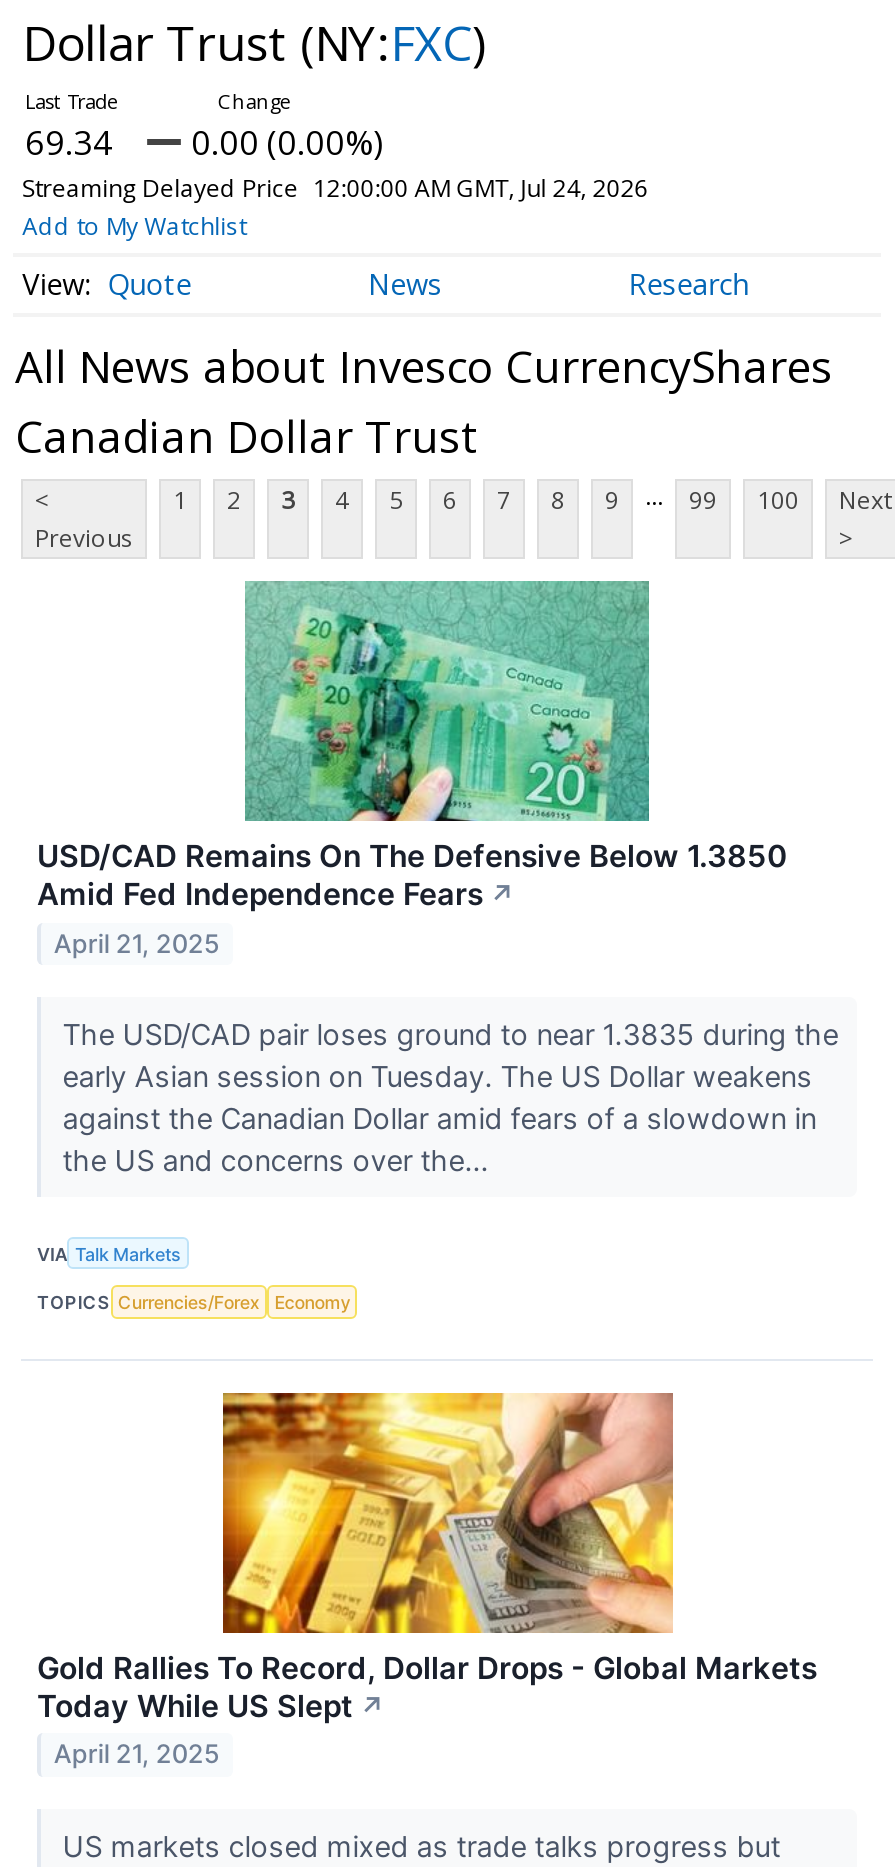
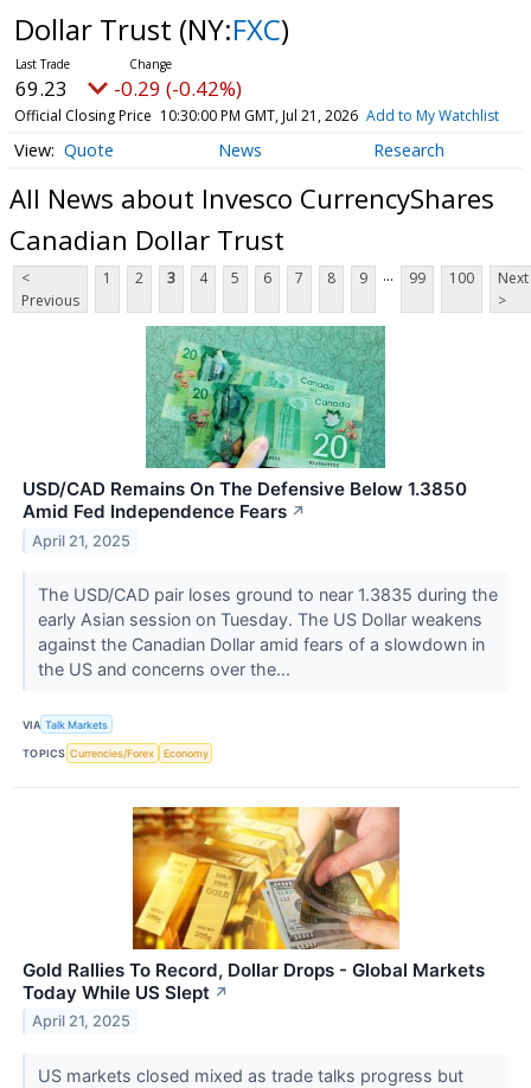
[22,119,649,243] 69.34 | 0.00 (0.00%) | Streaming Delayed Price 12:00:00 AM GMT, Jul 24, 2026 | Add to My Watchlist -> [14,75,499,126] 69.23 | -0.29 (-0.42%) | Official Closing Price 10:30:00 PM GMT, Jul 21, 2026 Add to My Watchlist

